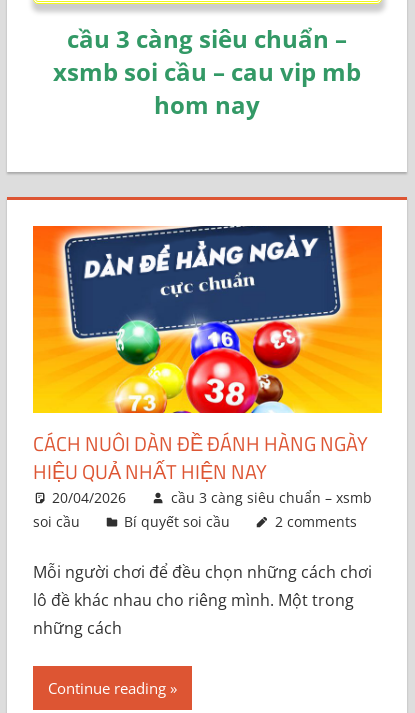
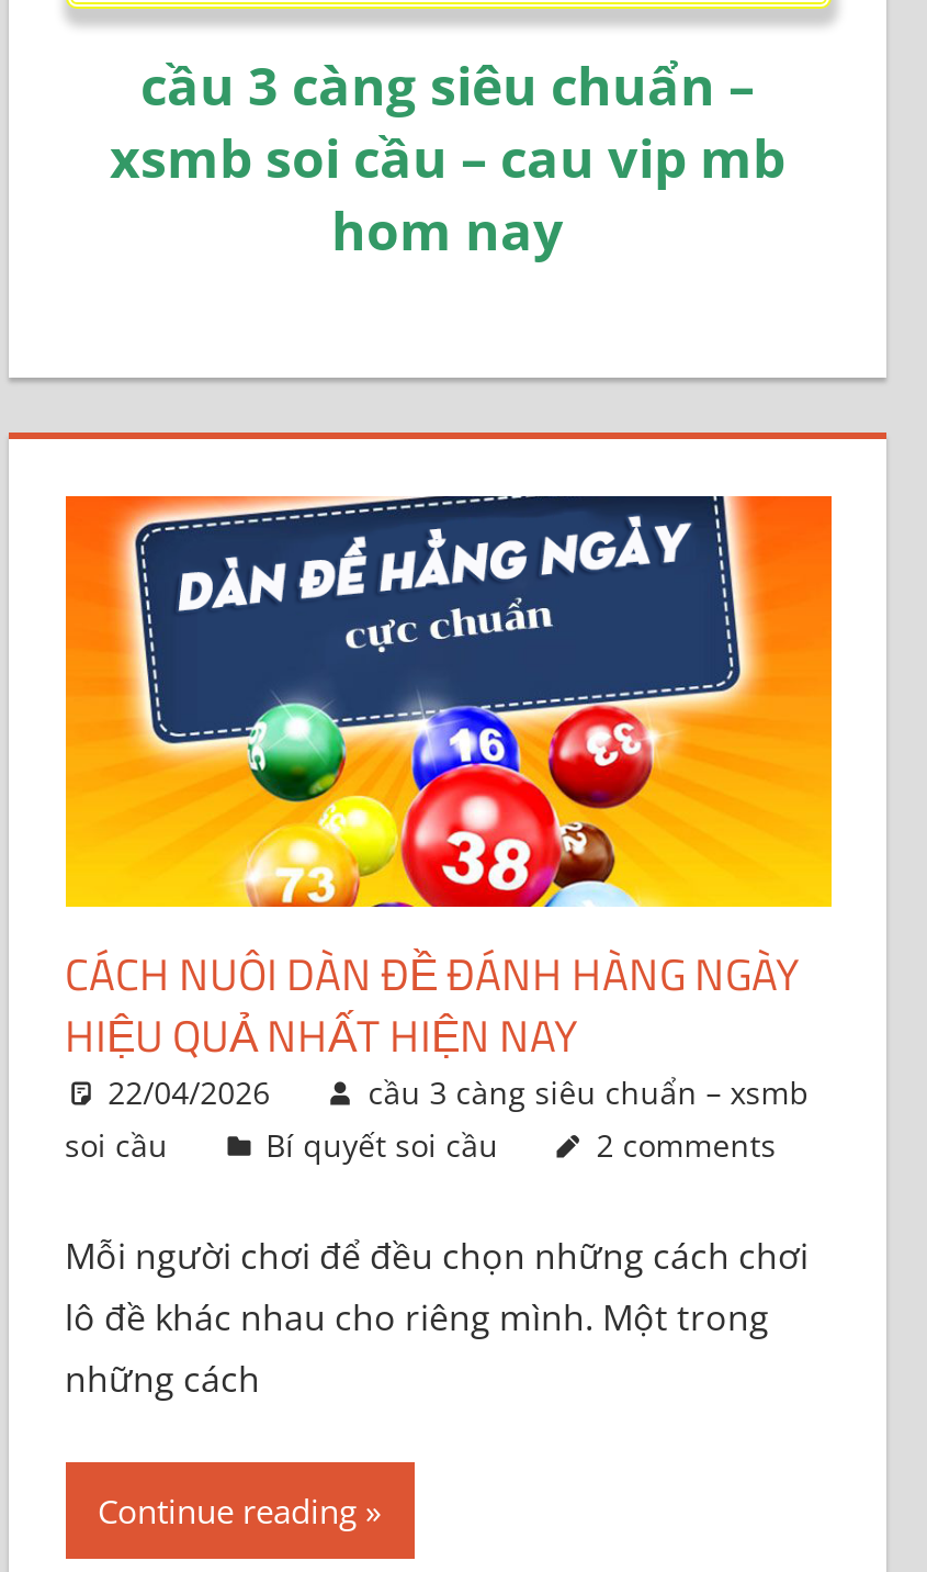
[52,488,126,507] 20/04/2026 -> [108,1071,270,1112] 22/04/2026

